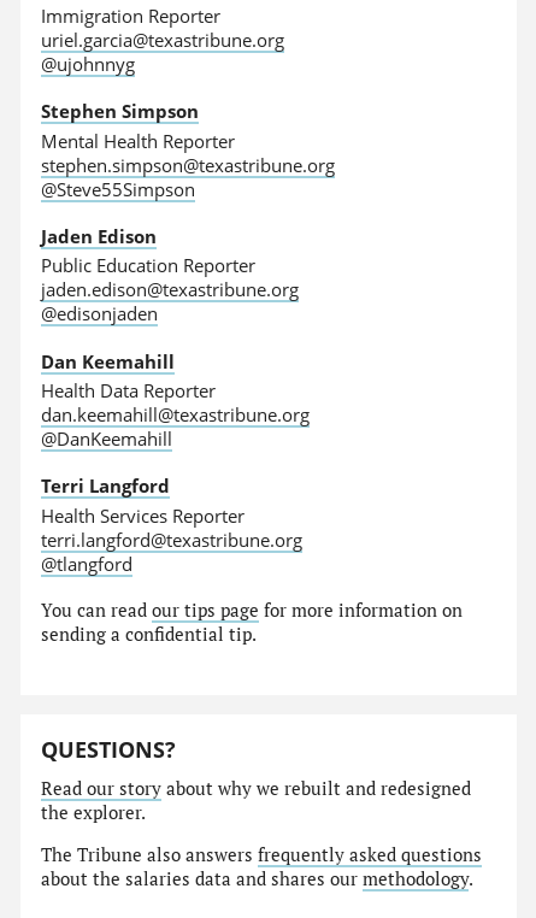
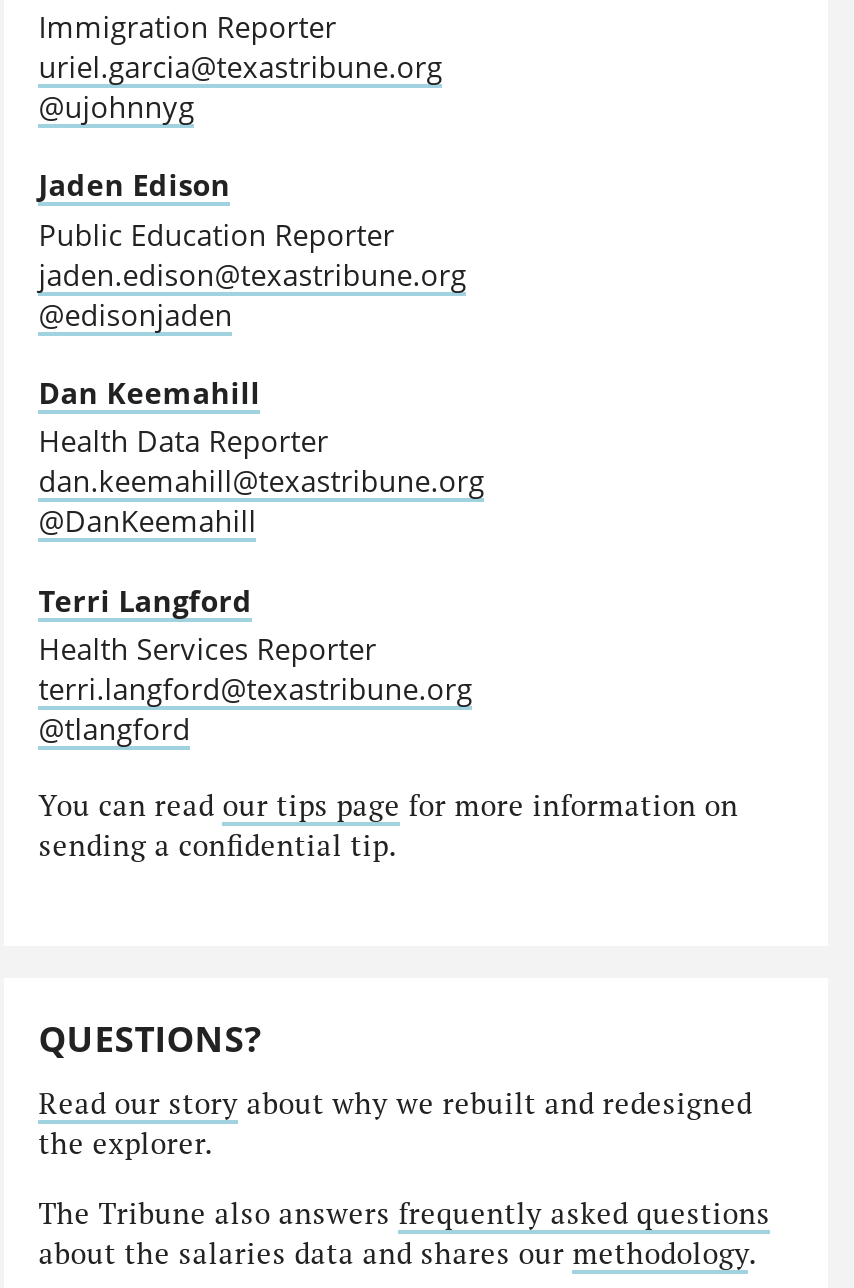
[41,99,335,201] Stephen Simpson | Mental Health Reporter | stephen.simpson@texastribune.org | @Steve55Simpson -> none

